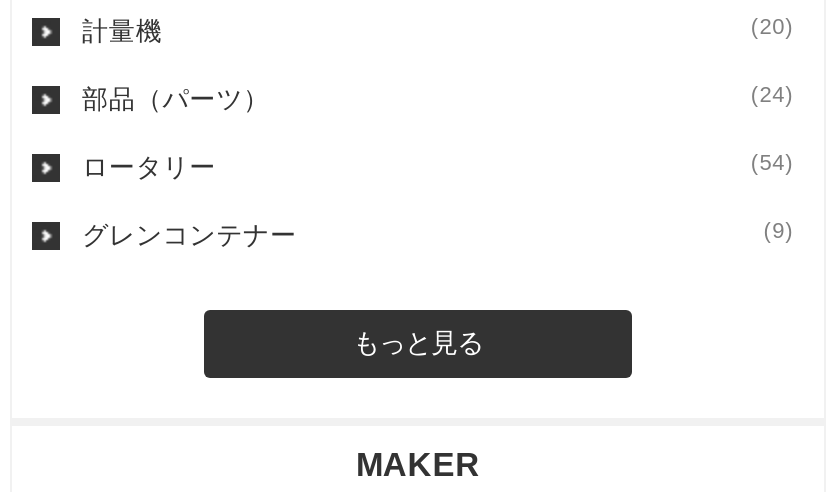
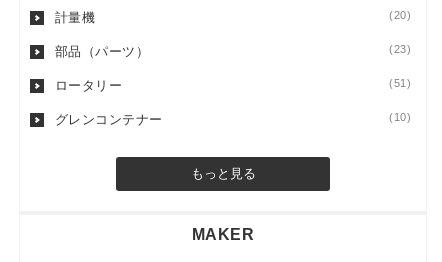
[751,82,794,106] (24) -> [389,43,411,55] (23)
[751,150,794,174] (54) -> [389,77,411,89] (51)
[763,218,794,242] (9) -> [389,111,411,123] (10)

